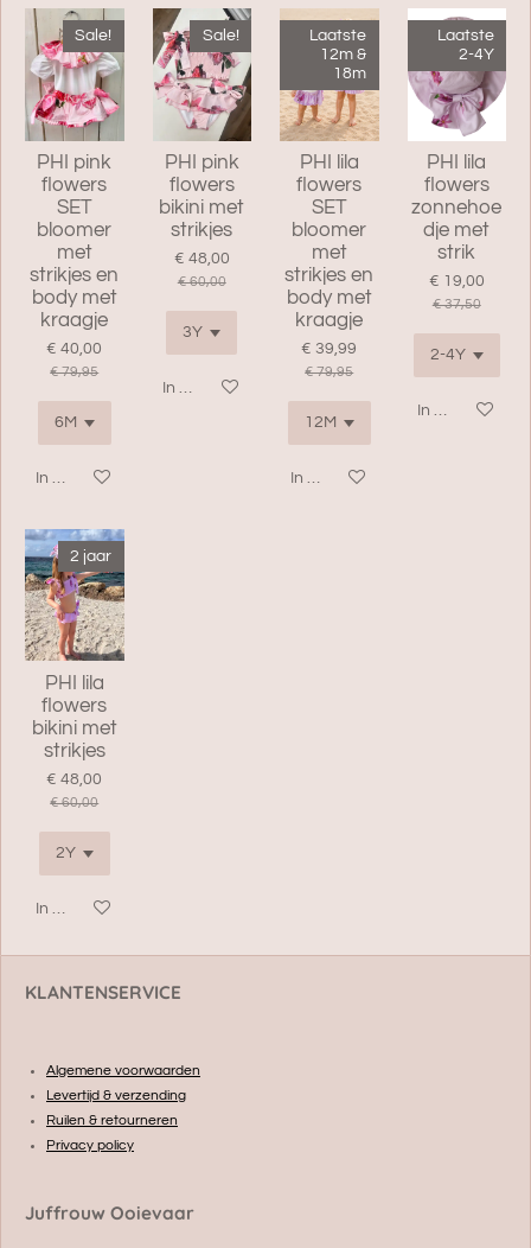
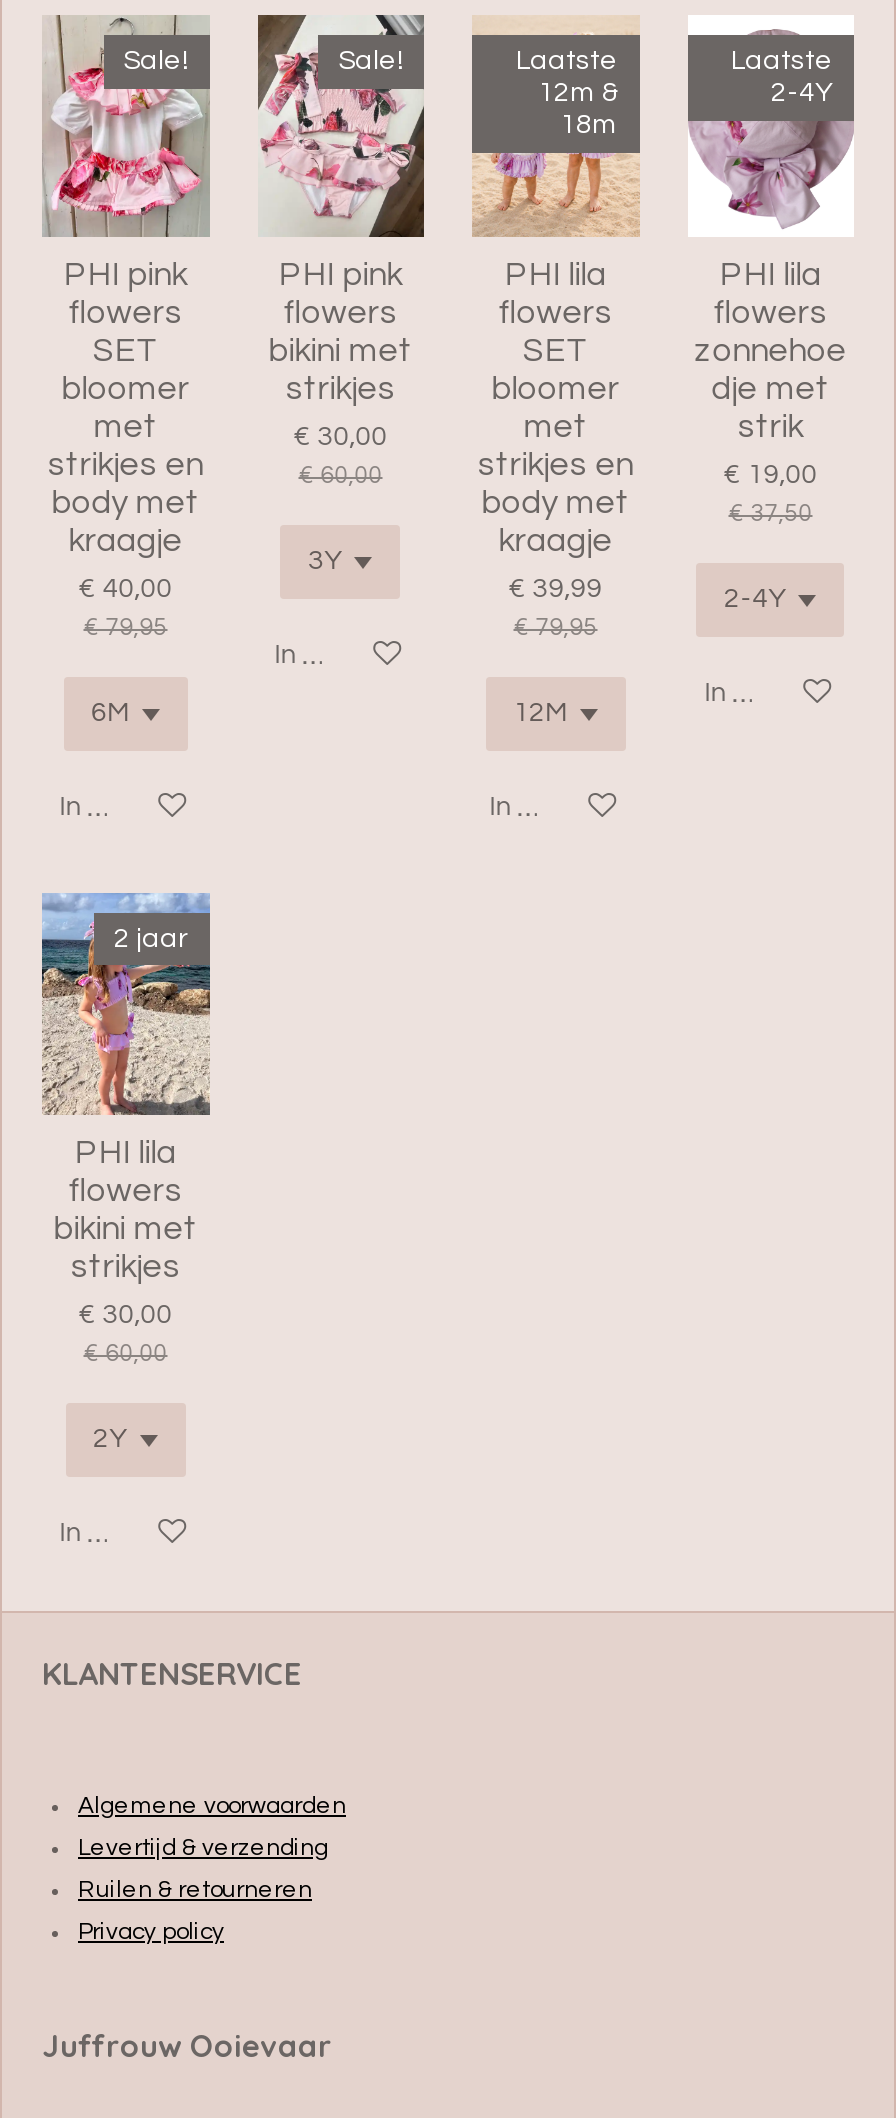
[174,251,230,267] € 48,00 -> [294,424,388,452] € 30,00
[46,771,102,788] € 48,00 -> [78,1301,172,1329] € 30,00

